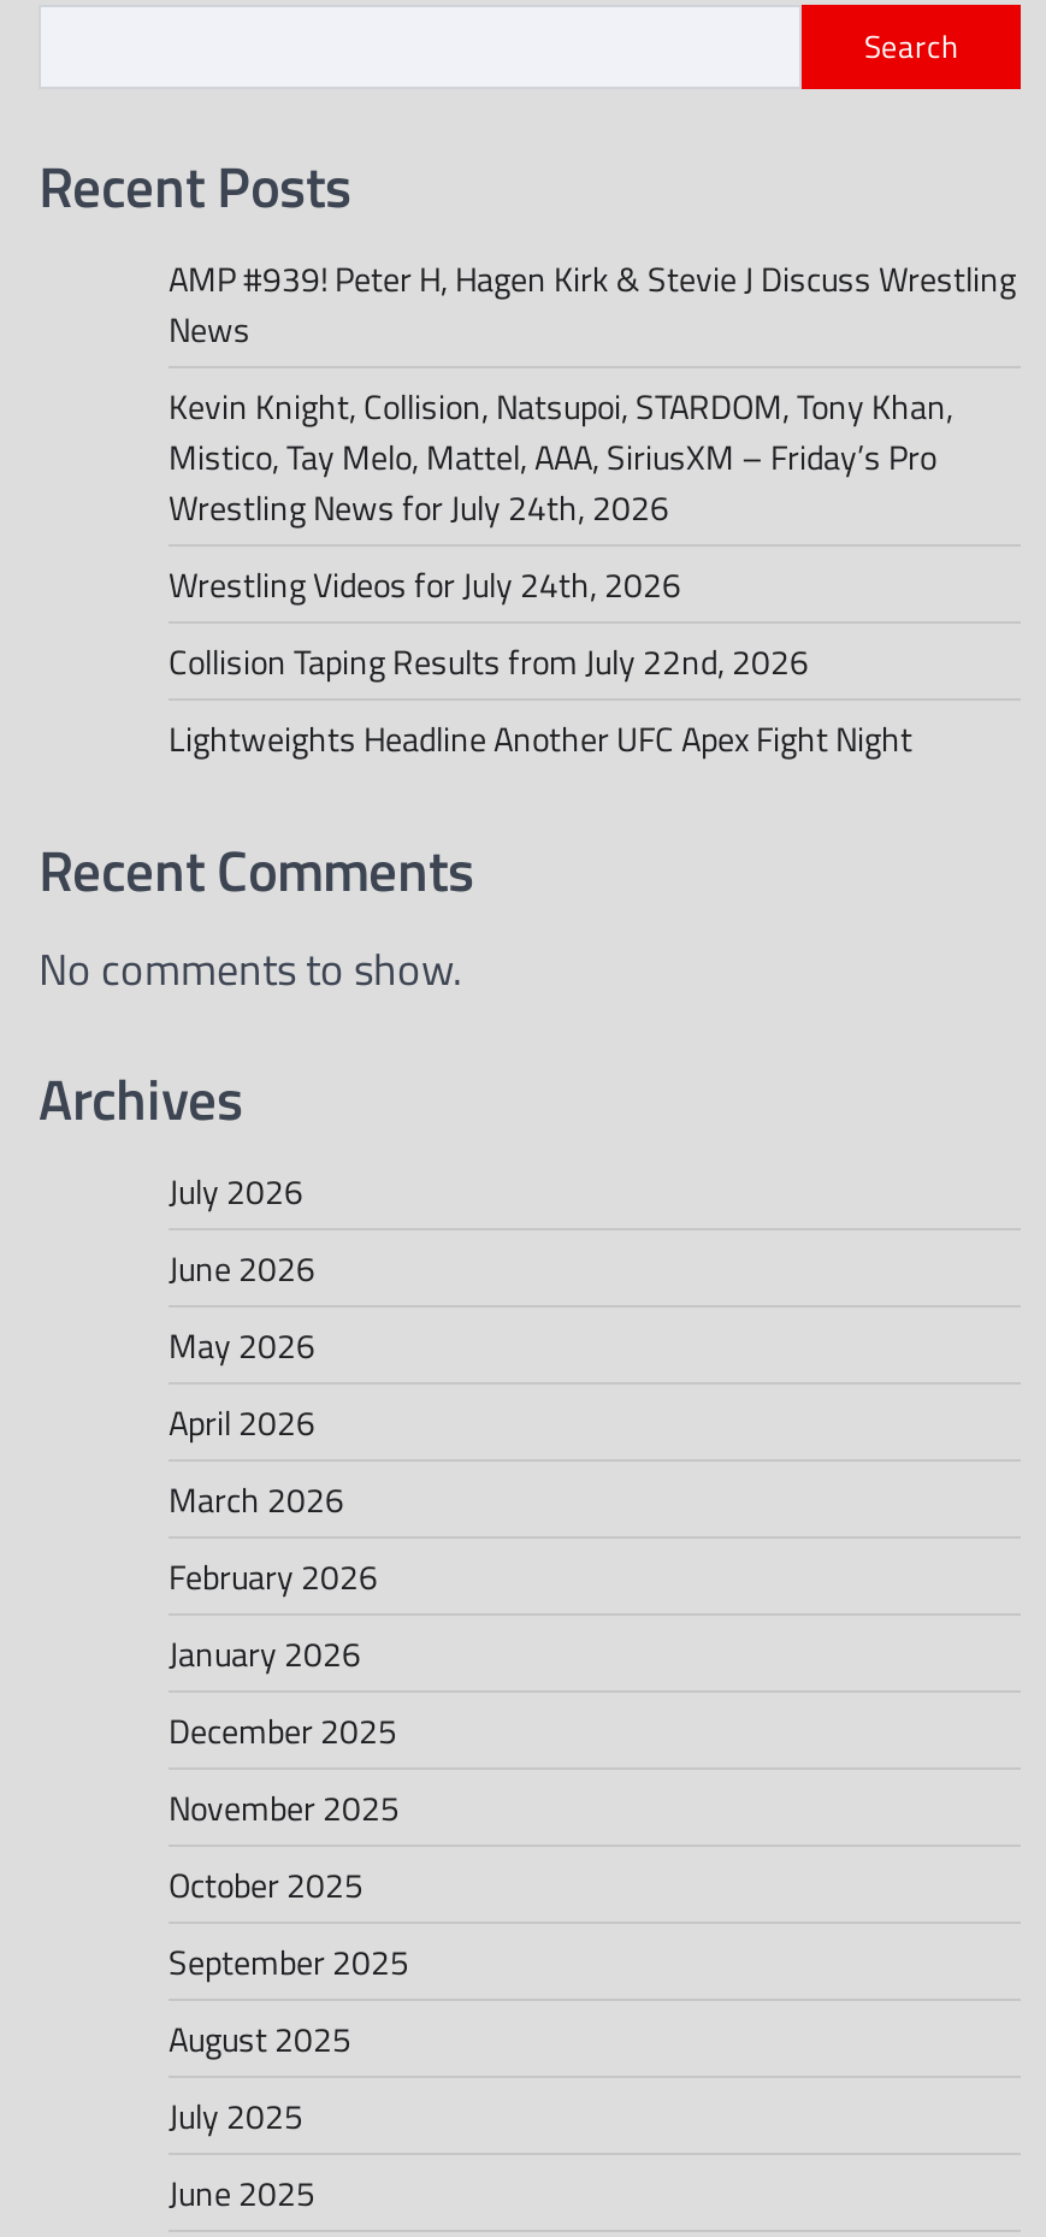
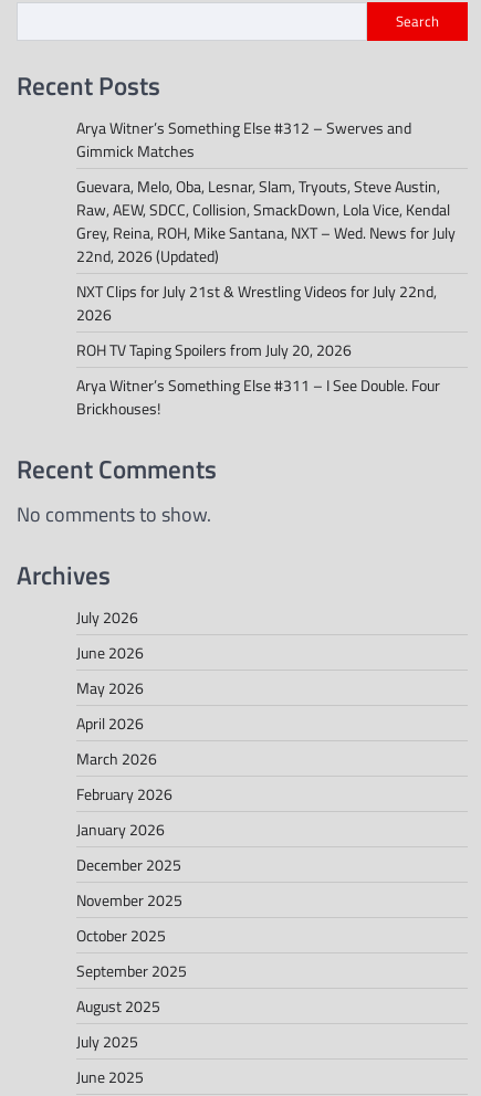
[169,253,1016,354] AMP #939! Peter H, Hagen Kirk & Stevie J Discuss Wrestling | News -> [76,116,411,163] Arya Witner’s Something Else #312 – Swerves and | Gimmick Matches
[169,381,953,533] Kevin Knight, Collision, Natsupoi, STARDOM, Tony Khan, | Mistico, Tay Melo, Mattel, AAA, SiriusXM – Friday’s Pro | Wrestling News for July 24th, 2026 -> [76,175,456,268] Guevara, Melo, Oba, Lesnar, Slam, Tryouts, Steve Austin, | Raw, AEW, SDCC, Collision, SmackDown, Lola Vice, Kendal | Grey, Reina, ROH, Mike Santana, NXT – Wed. News for July | 22nd, 2026 (Updated)
[169,559,681,610] Wrestling Videos for July 24th, 2026 -> [76,280,437,326] NXT Clips for July 21st & Wrestling Videos for July 22nd, | 2026
[169,636,809,687] Collision Taping Results from July 22nd, 2026 -> [76,338,352,362] ROH TV Taping Spoilers from July 20, 2026
[169,713,912,764] Lightweights Headline Another UFC Apex Fight Night -> [76,374,440,420] Arya Witner’s Something Else #311 – I See Double. Four | Brickhouses!

